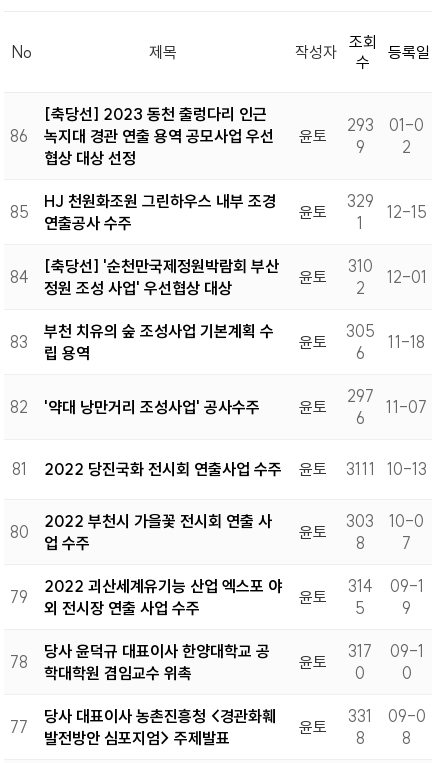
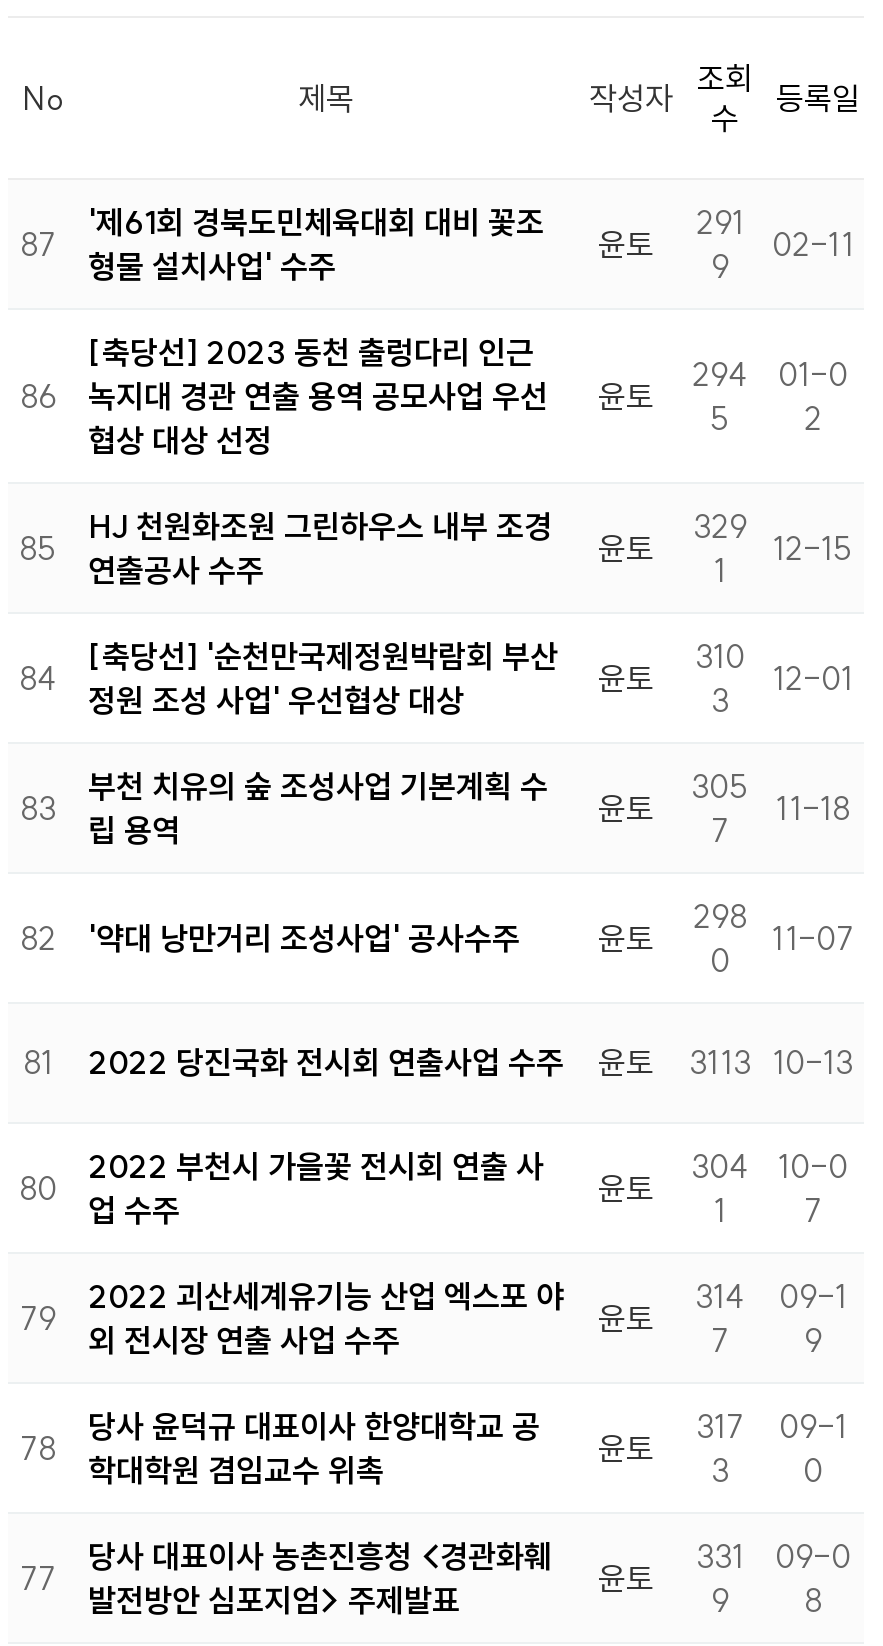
none -> [20,224,56,264] 87
none -> [88,202,544,286] '제61회 경북도민체육대회 대비 꽃조 | 형물 설치사업' 수주
none -> [598,224,654,264] 윤토
none -> [696,202,744,286] 291 | 9
none -> [772,224,854,264] 02-11
[346,115,424,135] 293 01-0 -> [692,354,848,394] 294 01-0
[355,137,411,157] 9 2 -> [710,398,822,438] 5 2
[355,278,364,298] 2 -> [711,680,729,720] 3
[355,343,364,363] 6 -> [711,810,729,850] 7
[346,386,373,406] 297 -> [693,896,747,936] 298
[355,408,364,428] 6 -> [710,940,730,980] 0
[11,459,426,479] 81 2022 당진국화 전시회 연출사업 수주 윤토 3111 10-13 -> [23,1042,853,1082] 81 2022 당진국화 전시회 연출사업 수주 윤토 3113 10-13
[346,511,424,531] 303 10-0 -> [691,1146,848,1186] 304 10-0
[355,533,411,553] 8 7 -> [714,1190,822,1230] 1 7
[355,598,411,618] 5 9 -> [711,1320,822,1360] 7 9
[355,663,411,683] 0 0 -> [711,1450,823,1490] 3 0
[355,728,411,748] 8 8 -> [711,1580,822,1620] 9 8

